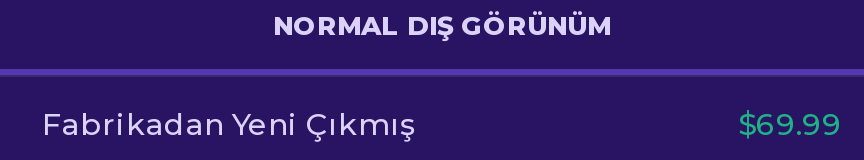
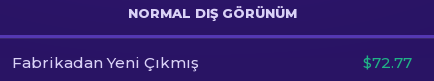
[738,105,842,143] $69.99 -> [363,53,412,72] $72.77

